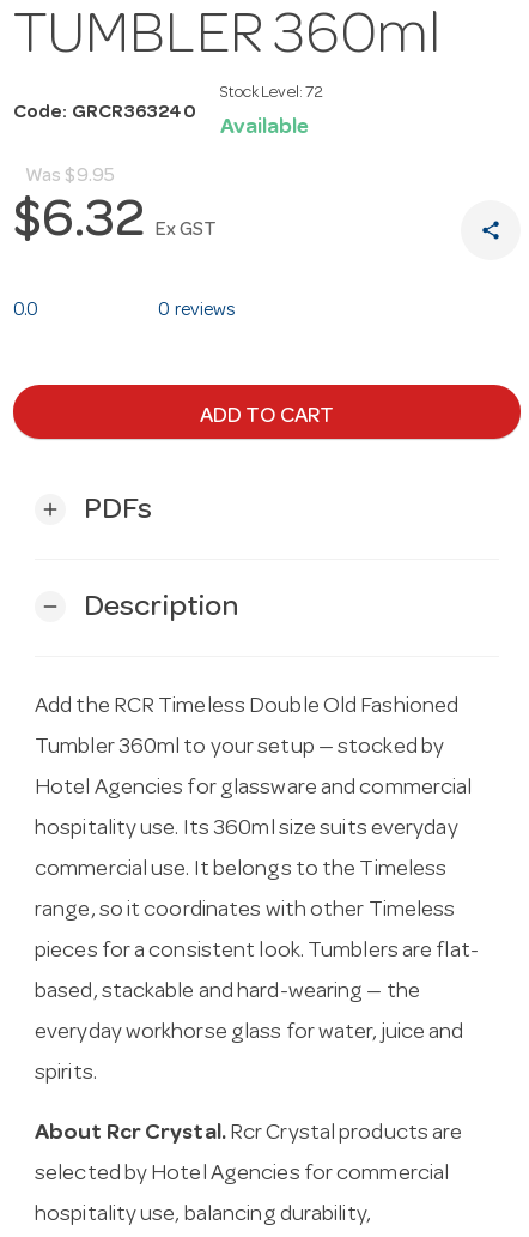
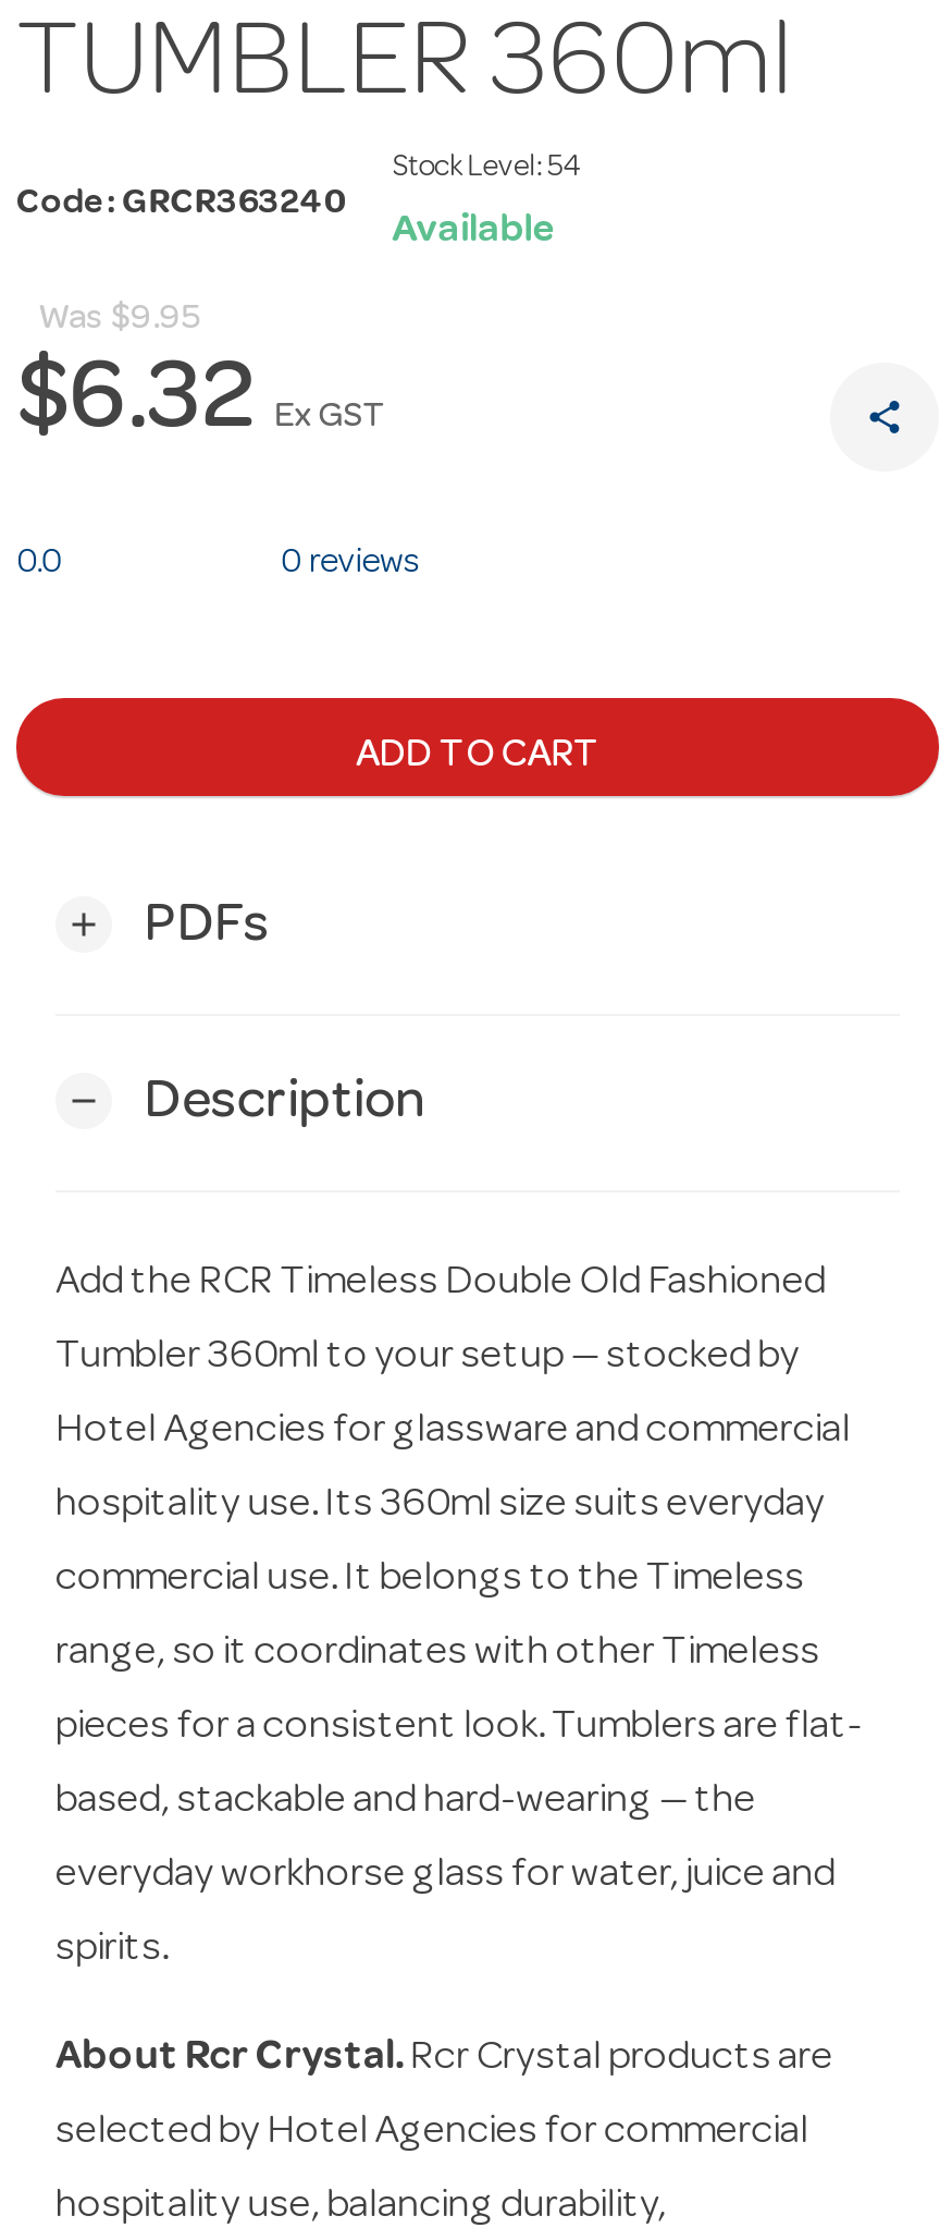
[220,85,323,102] Stock Level: 72 -> [392,154,580,185] Stock Level: 54

